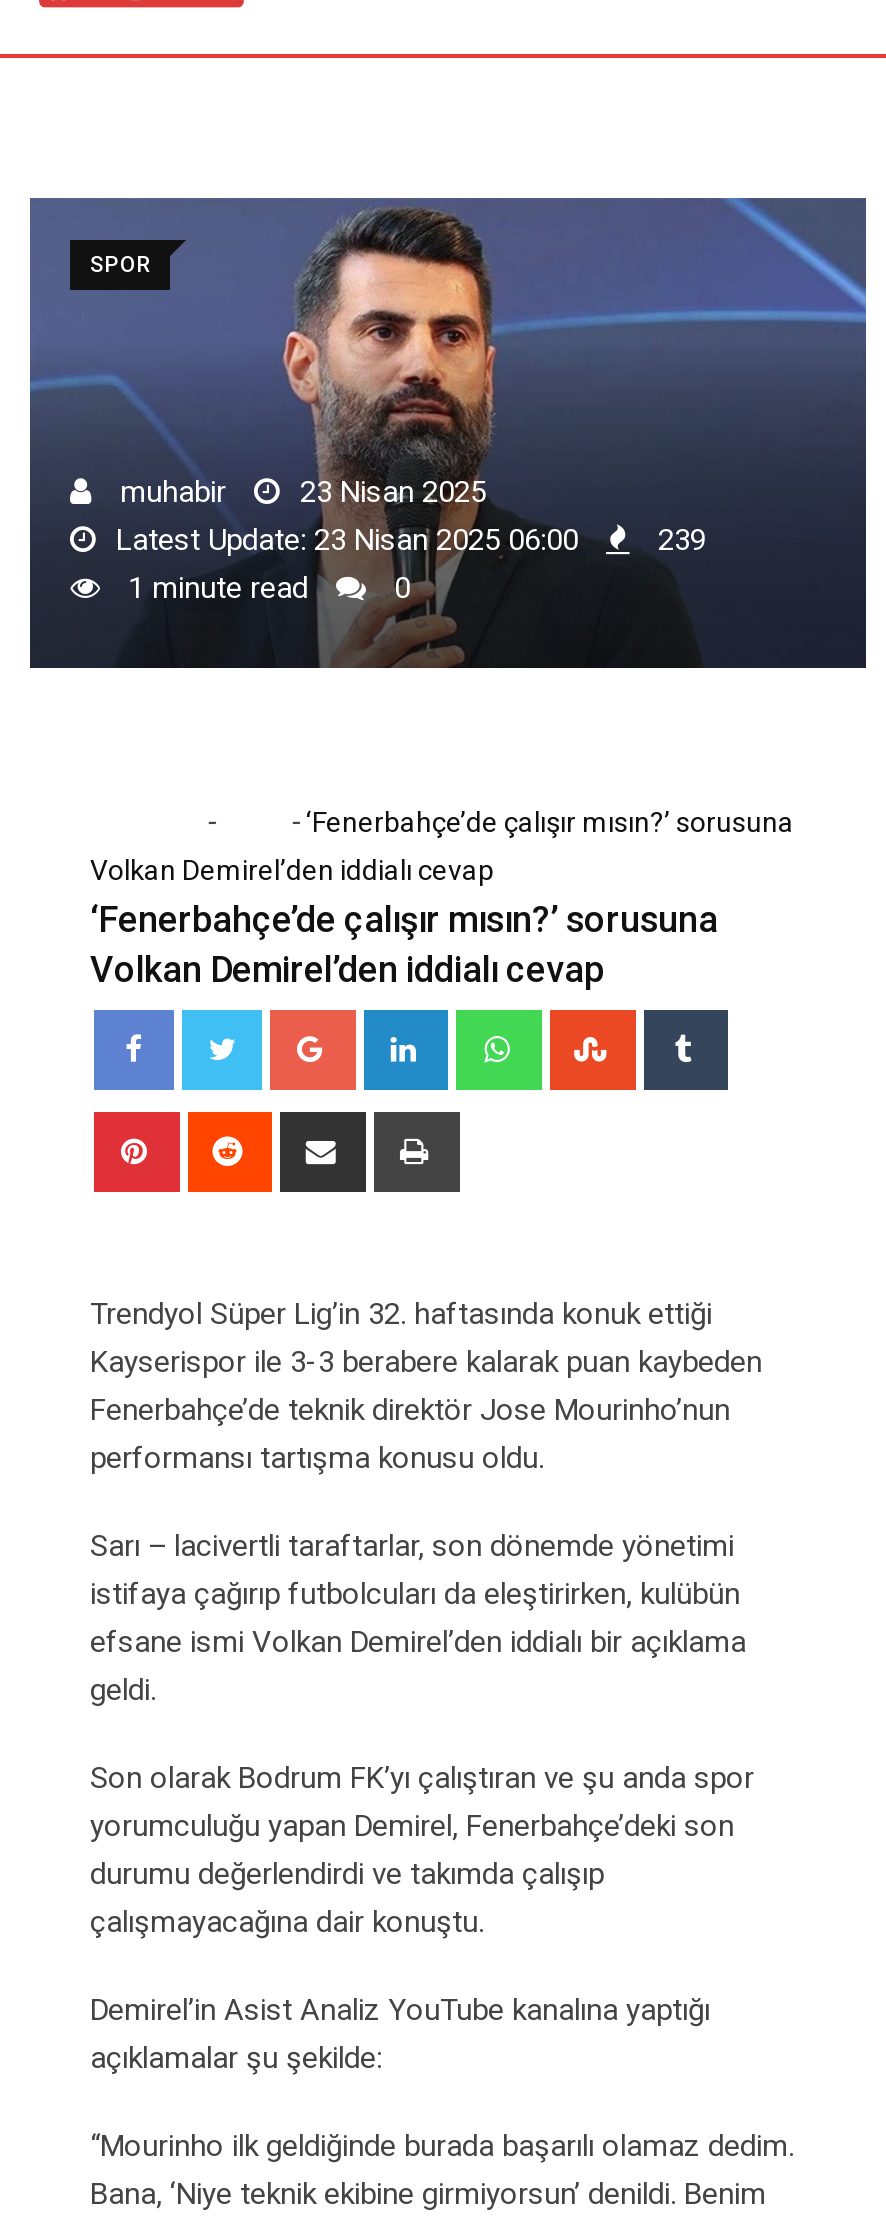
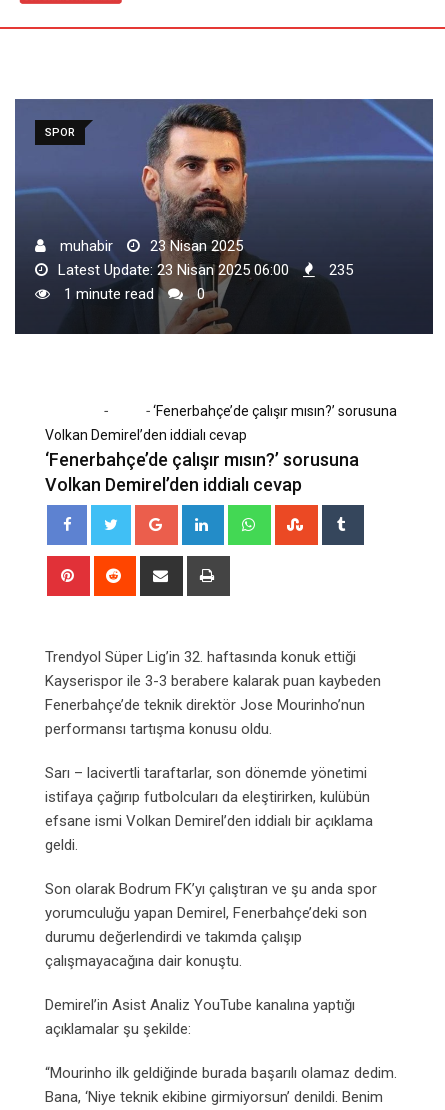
[116,522,706,558] Latest Update: 23 Nisan 2025 06:00 239 -> [58,261,353,279] Latest Update: 23 Nisan 2025 06:00 235

